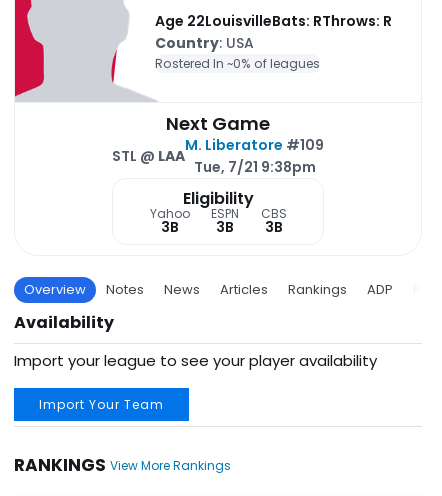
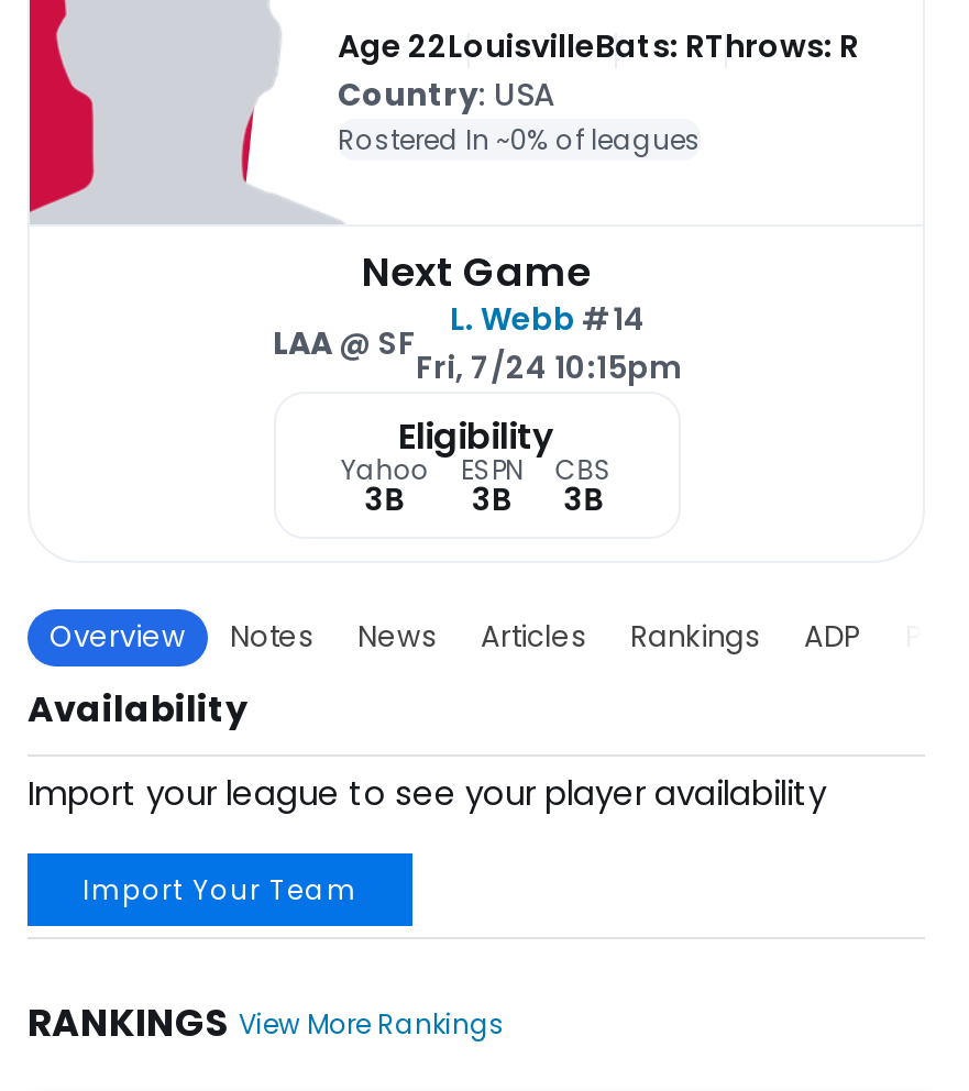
[185,135,324,177] M. Liberatore #109 | Tue, 7/21 9:38pm -> [416,298,680,390] L. Webb #14 | Fri, 7/24 10:15pm
[112,146,185,166] STL @ LAA -> [273,322,416,366] LAA @ SF

